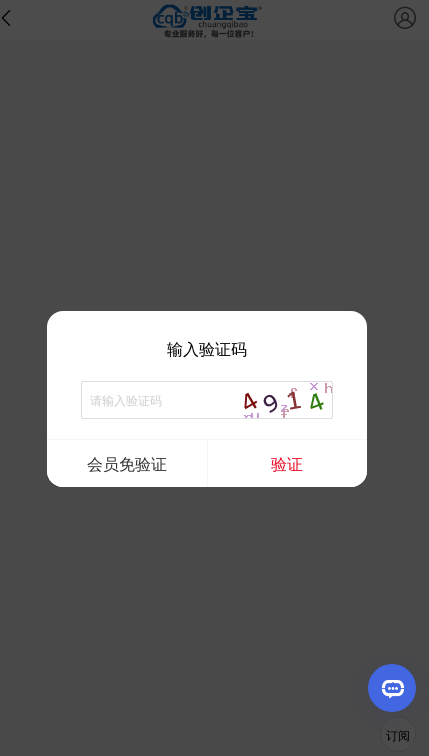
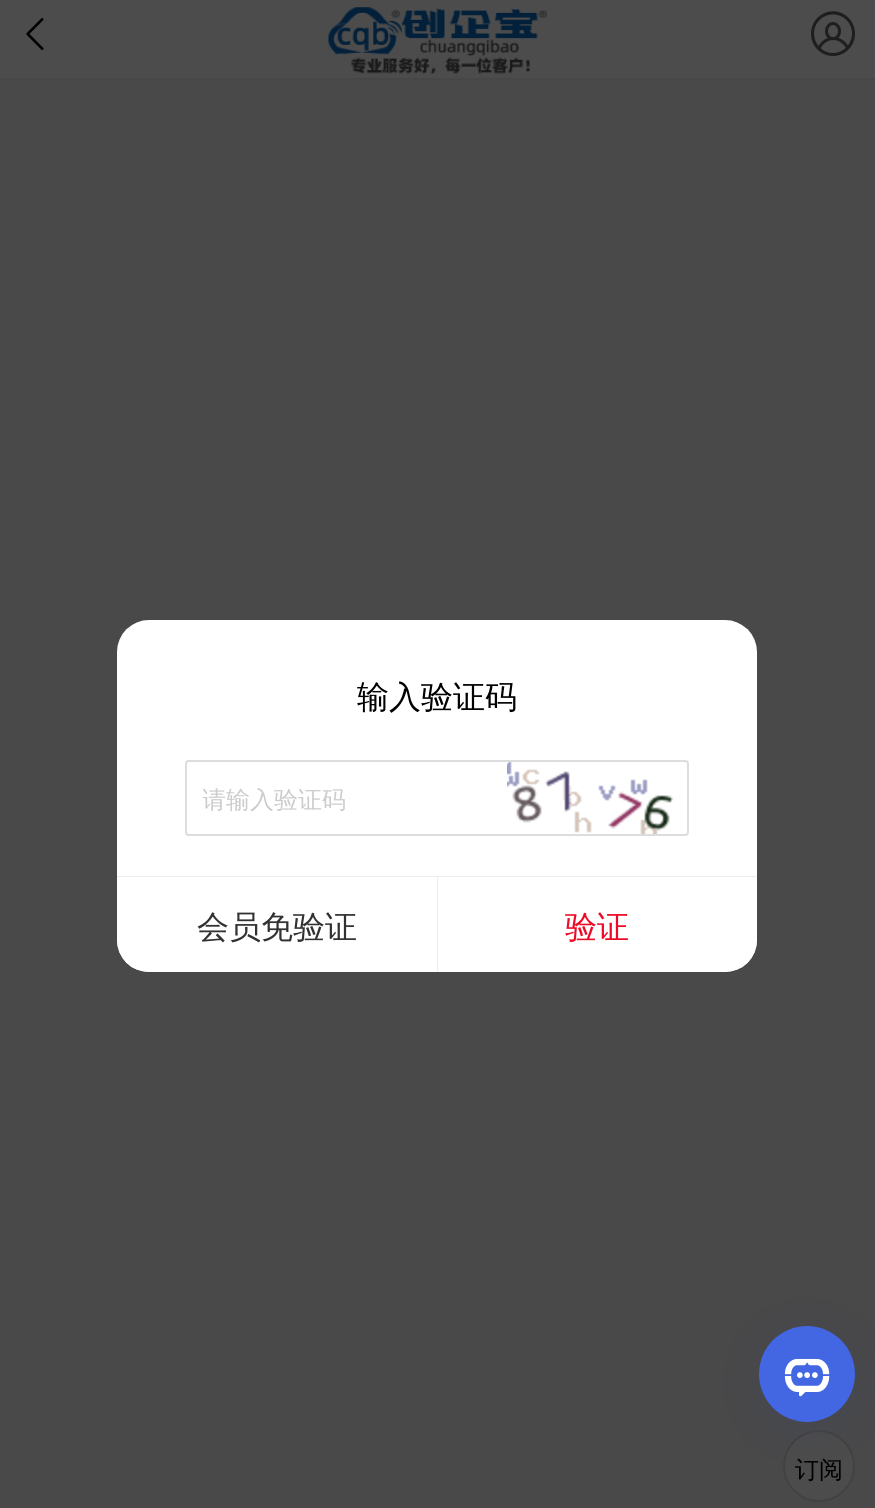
[242,383,333,418] [image] -> [505,762,681,834] [image]

